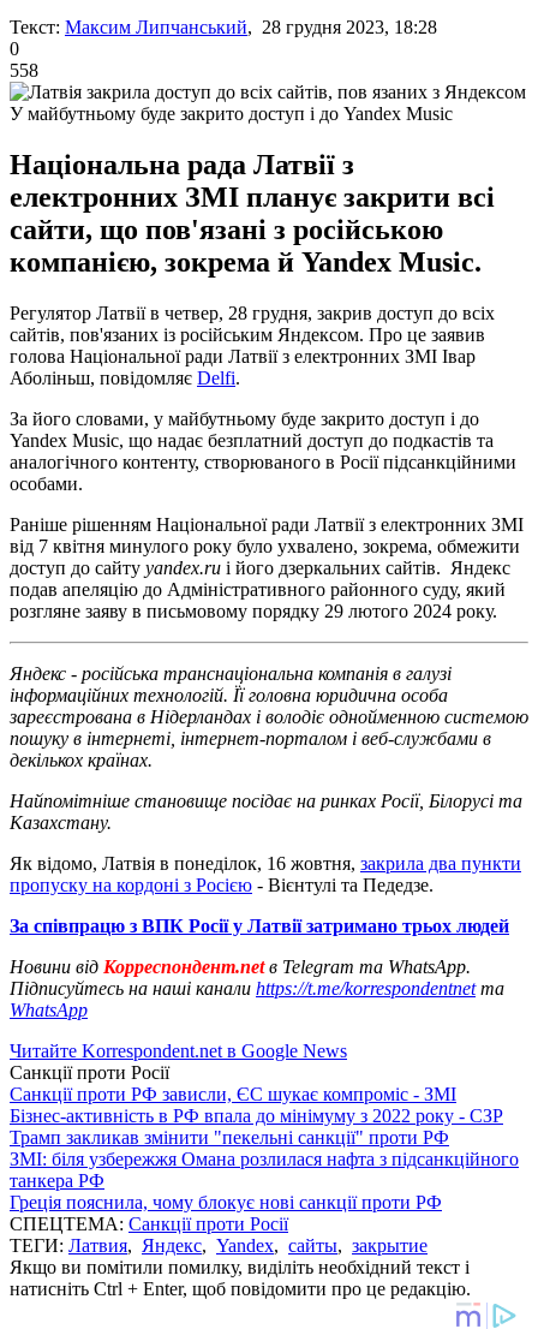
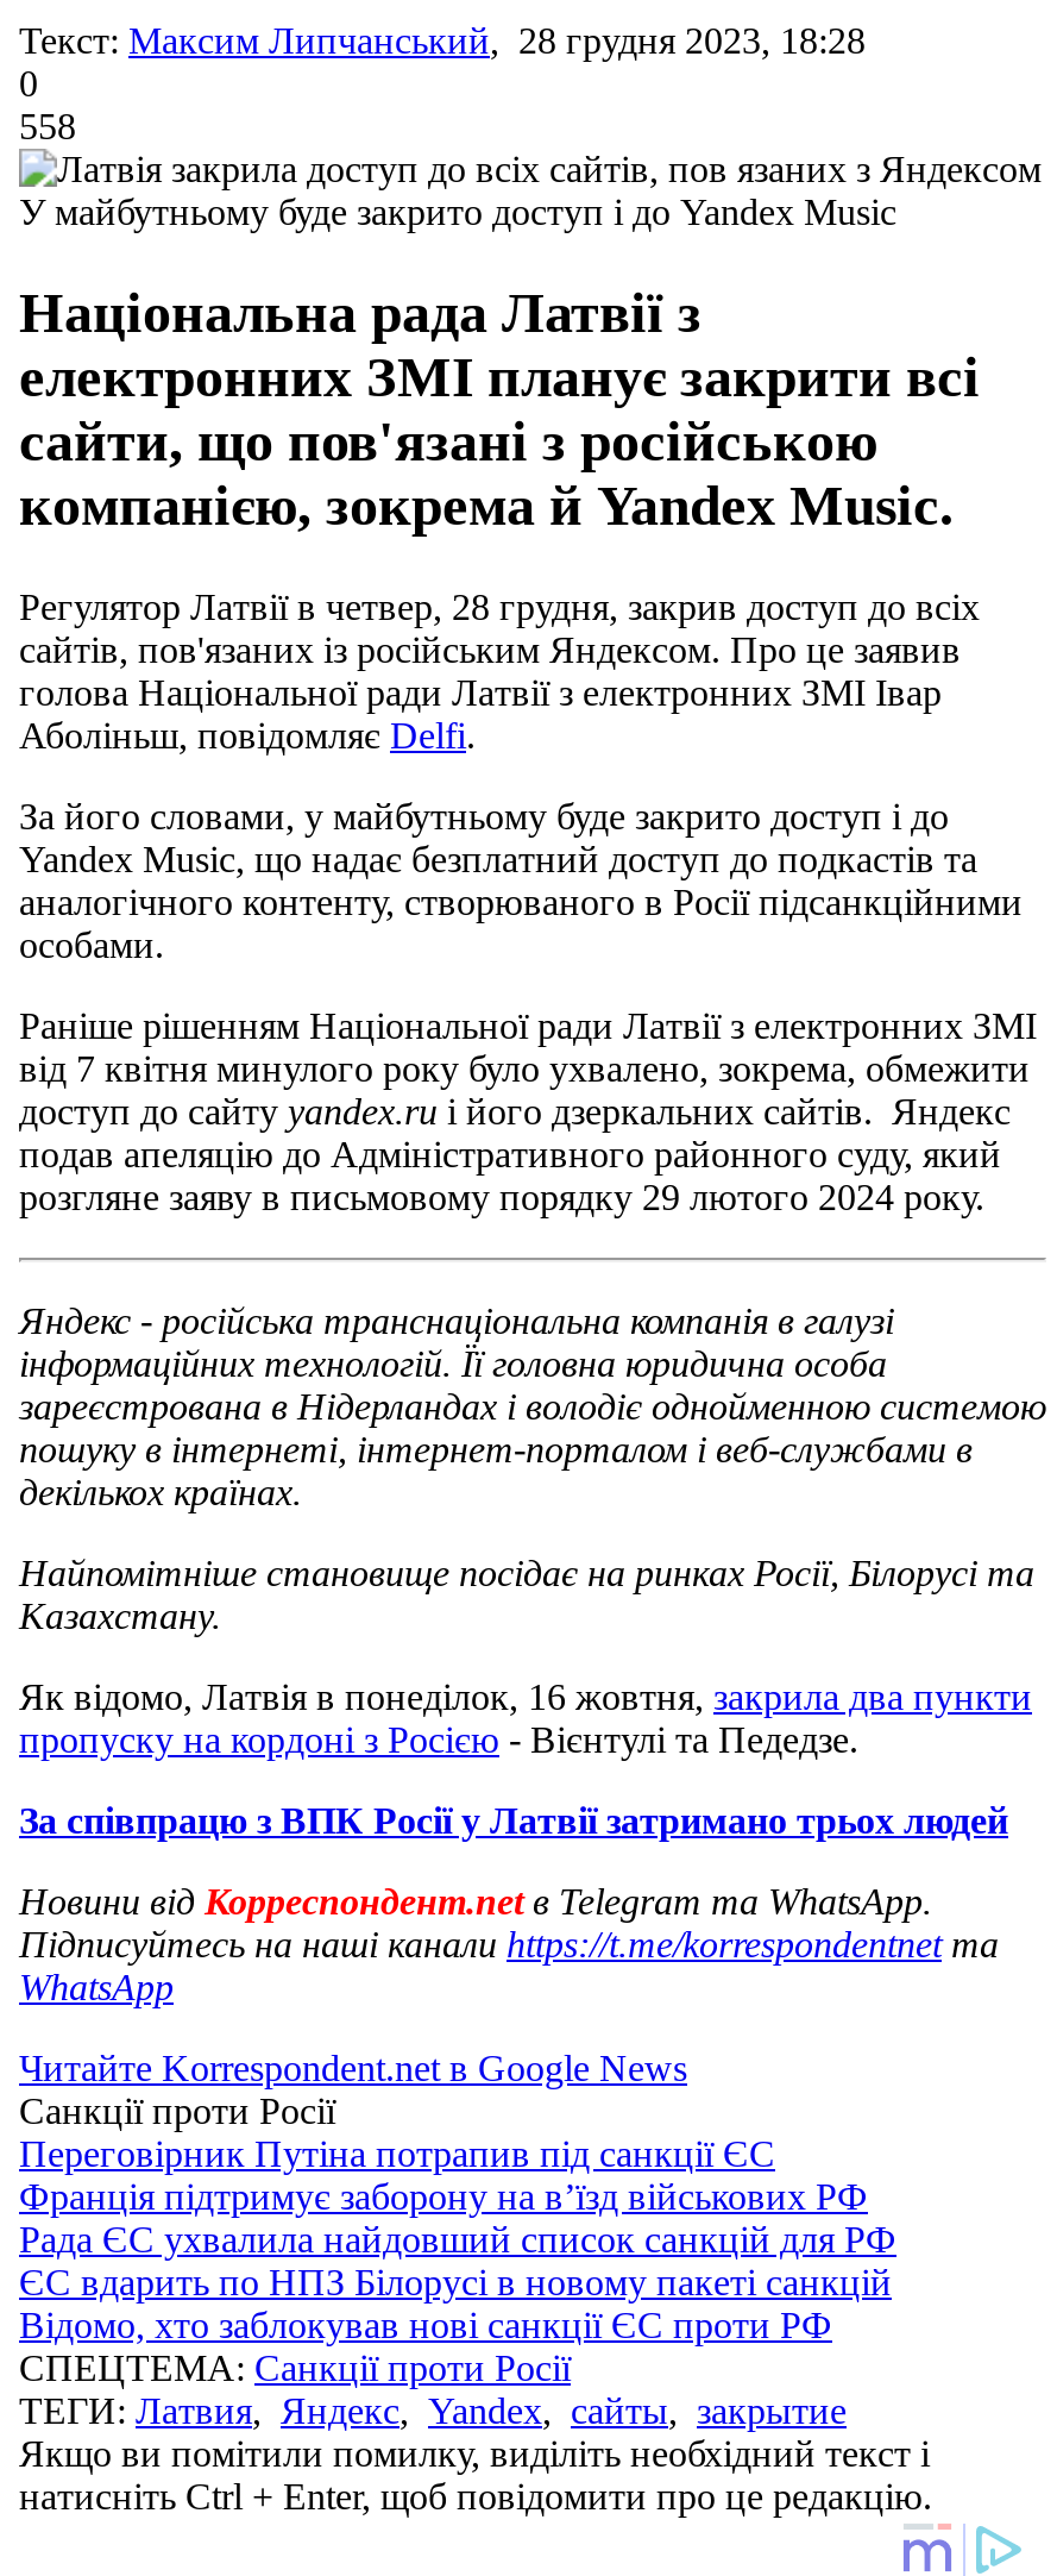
[10,1084,519,1212] Санкції проти РФ зависли, ЄС шукає компроміс - ЗМІ | Бізнес-активність в РФ впала до мінімуму з 2022 року - СЗР | Трамп закликав змінити "пекельні санкції" проти РФ | ЗМІ: біля узбережжя Омана розлилася нафта з підсанкційного | танкера РФ | Греція пояснила, чому блокує нові санкції проти РФ -> [19,2133,896,2344] Переговірник Путіна потрапив під санкції ЄС | Франція підтримує заборону на в’їзд військових РФ | Рада ЄС ухвалила найдовший список санкцій для РФ | ЄС вдарить по НПЗ Білорусі в новому пакеті санкцій | Відомо, хто заблокував нові санкції ЄС проти РФ

